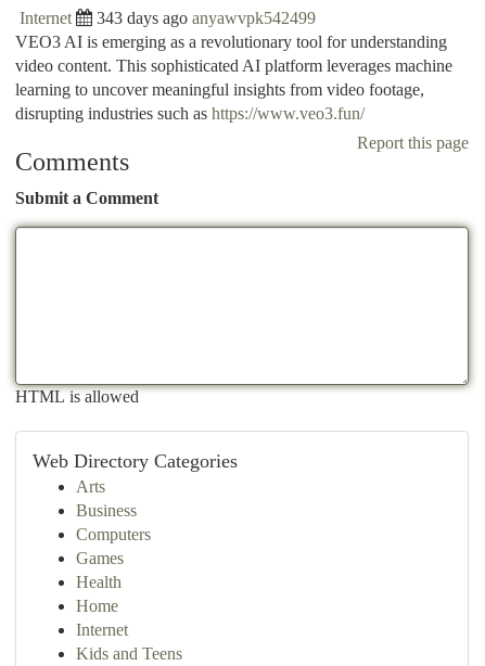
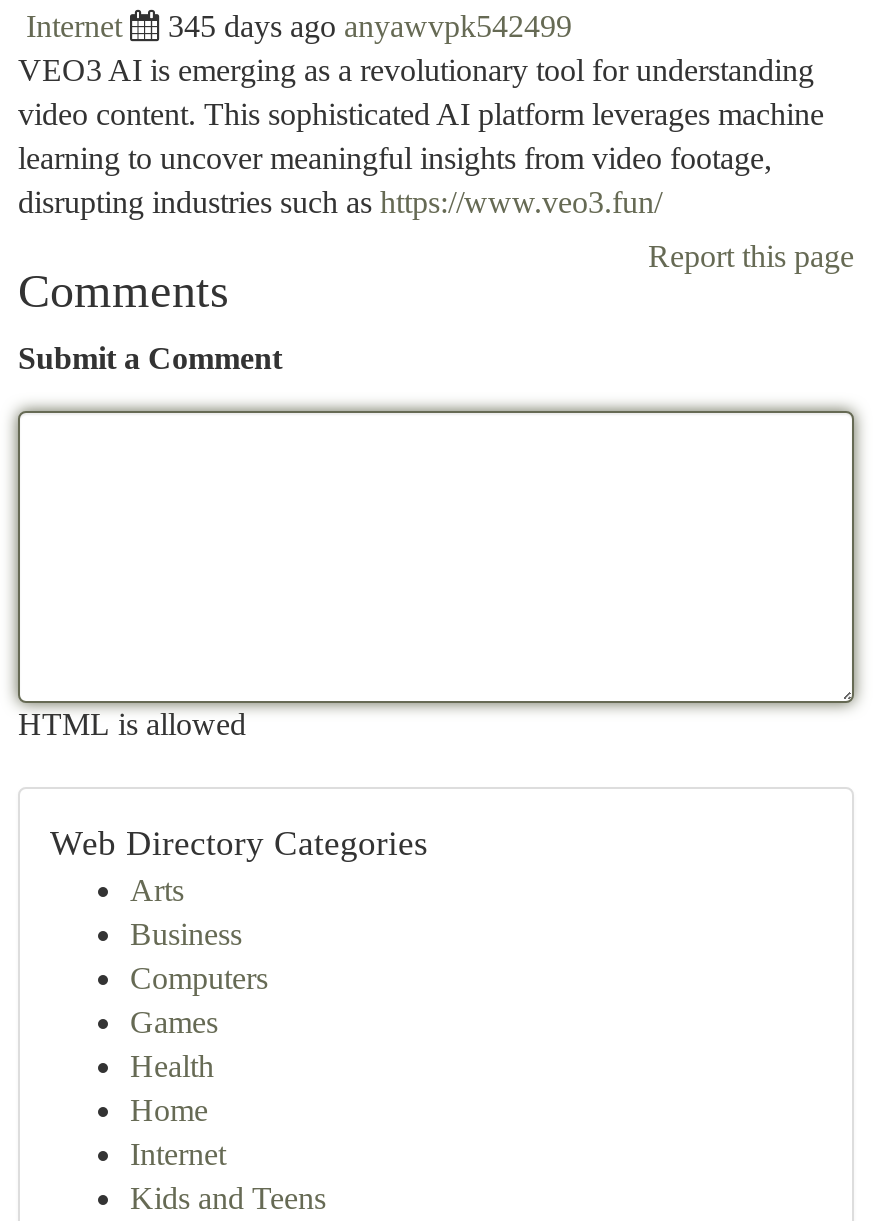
[97,9,316,27] 343 days ago anyawvpk542499 -> [168,9,572,43] 345 days ago anyawvpk542499

